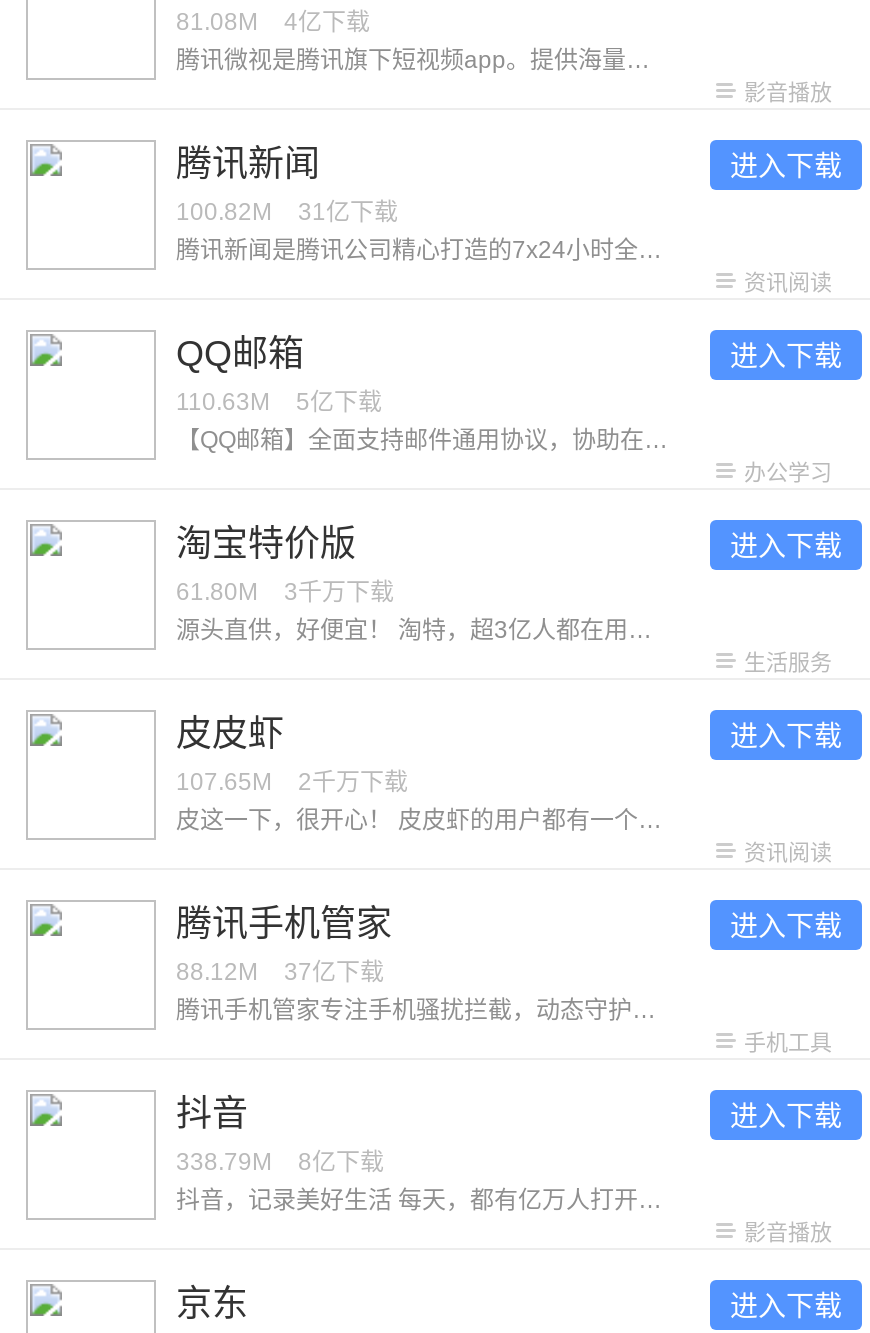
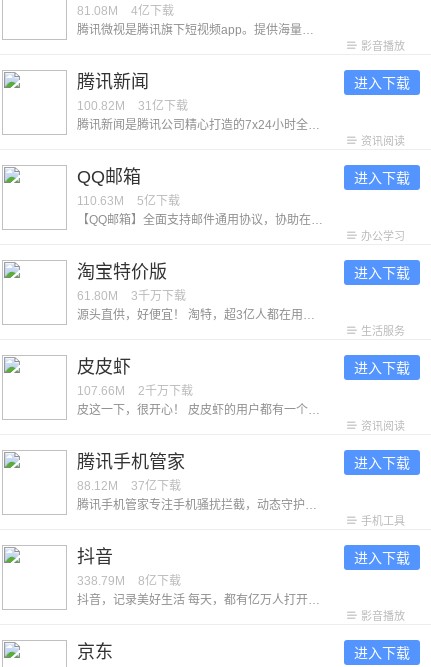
[176,768,408,796] 107.65M 2千万下载 -> [77,384,193,398] 107.66M 2千万下载

